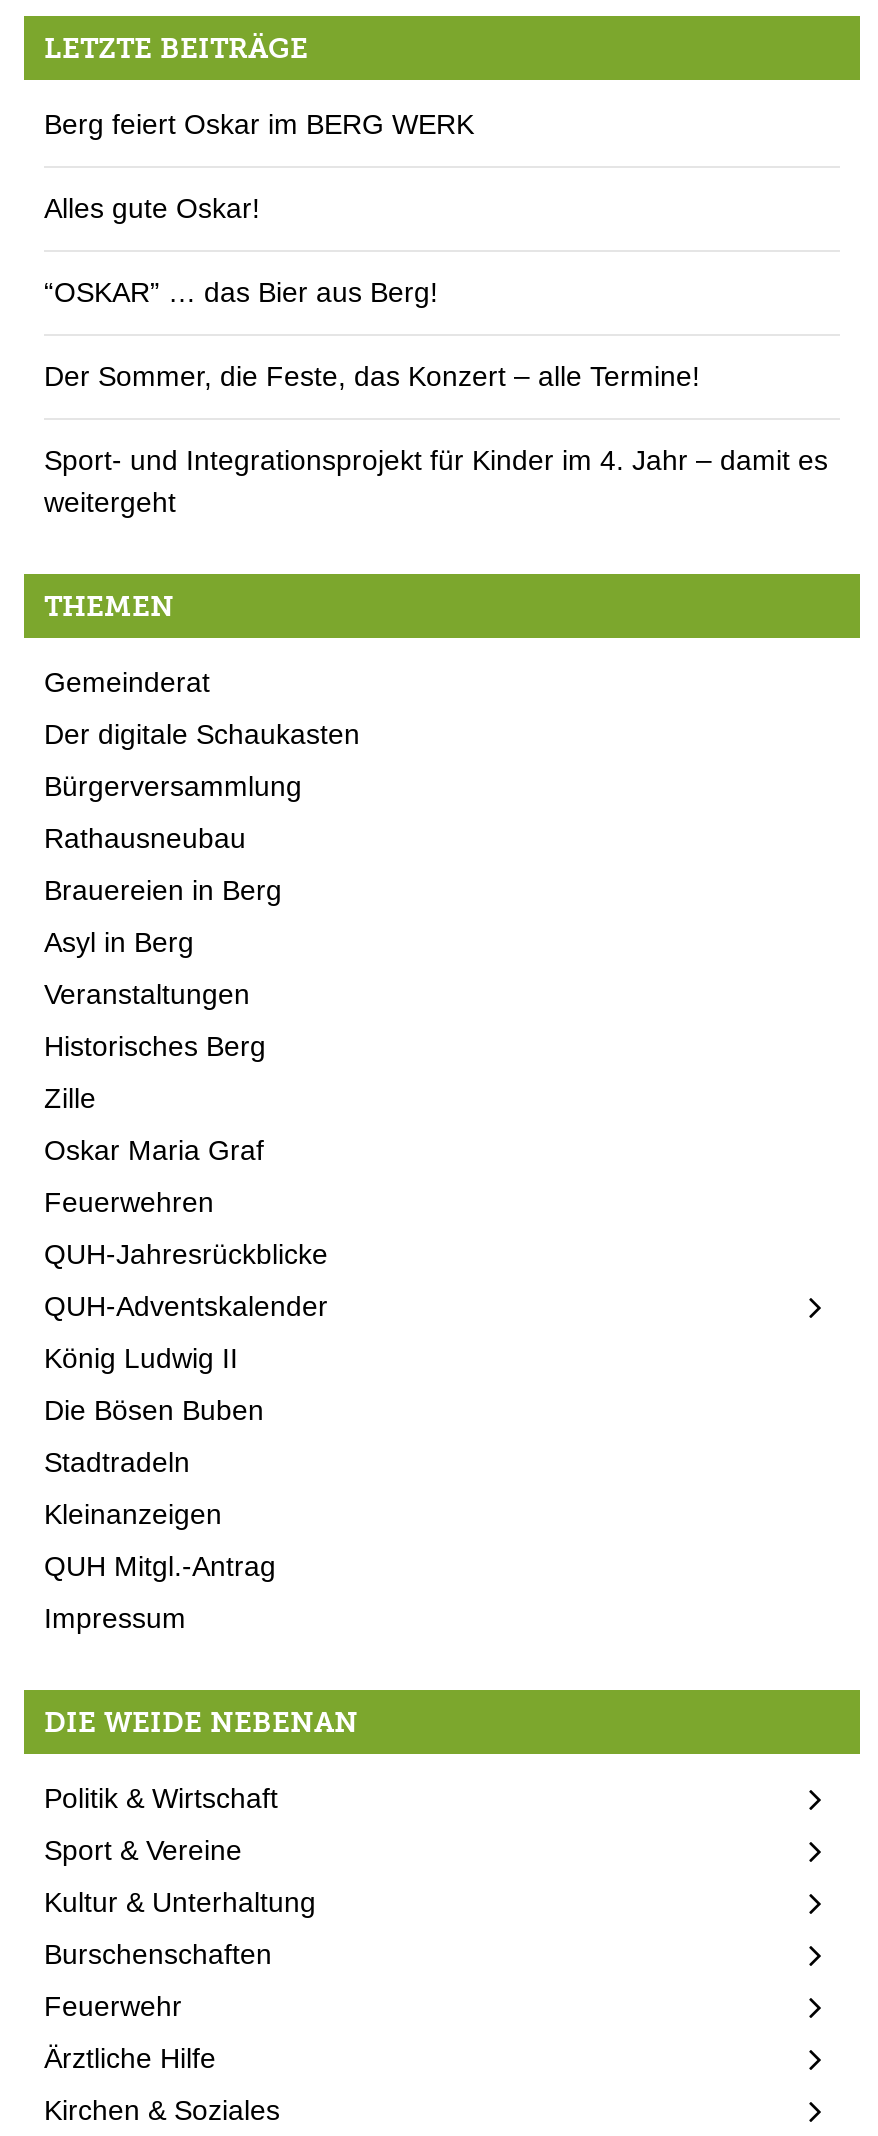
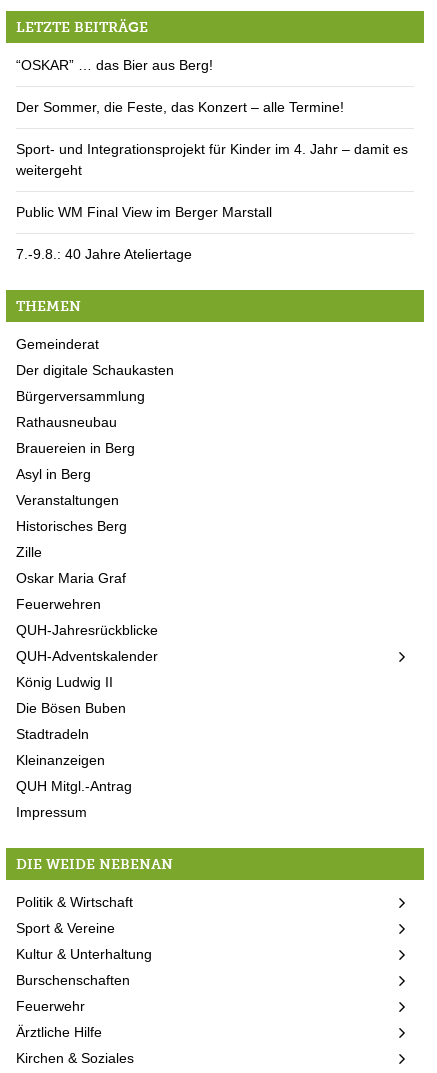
[44,108,474,224] Berg feiert Oskar im BERG WERK | Alles gute Oskar! -> none
moved [44,276,828,518] -> [16,57,408,178]: “OSKAR” … das Bier aus Berg! | Der Sommer, die Feste, das Konzert – alle Termine! | Sport- und Integrationsprojekt für Kinder im 4. Jahr – damit es | weitergeht
none -> [16,204,272,262] Public WM Final View im Berger Marstall | 7.-9.8.: 40 Jahre Ateliertage

